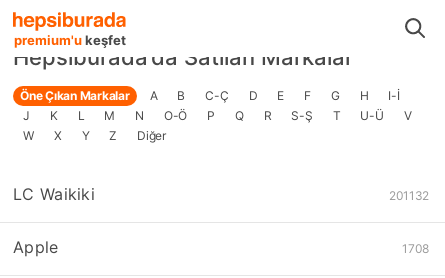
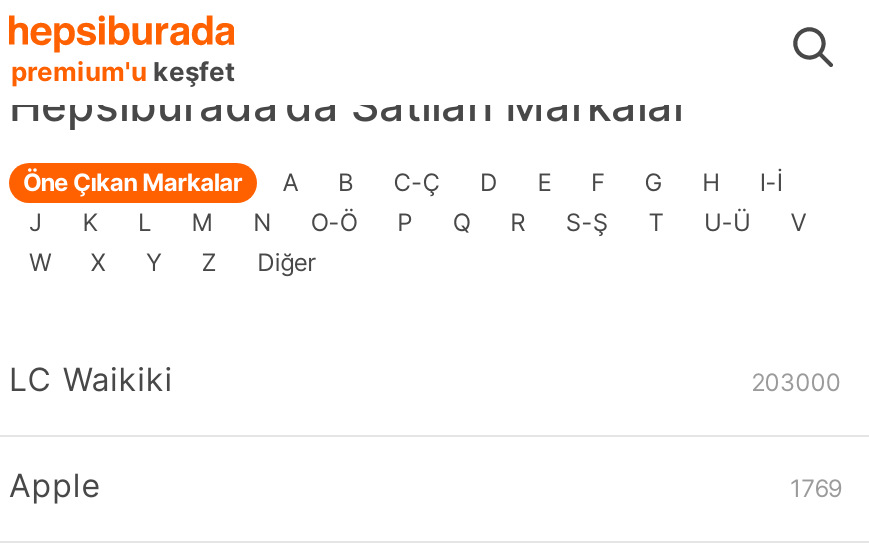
[389,188,429,203] 201132 -> [751,367,841,397] 203000
[402,241,429,256] 1708 -> [790,473,841,503] 1769

